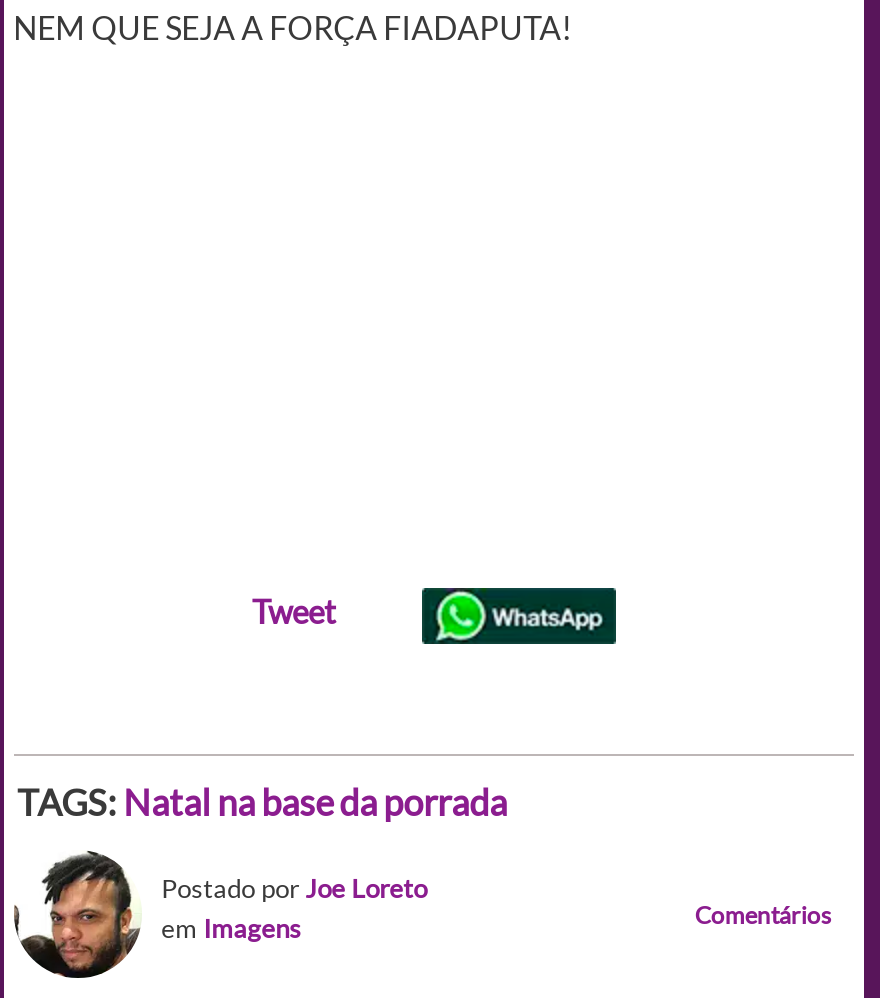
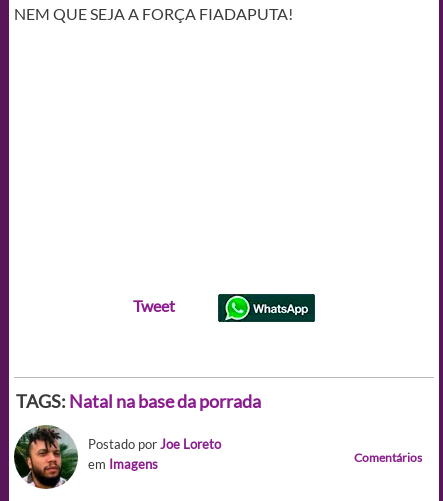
[14,850,142,980] [image] -> [14,424,79,490] [image]

